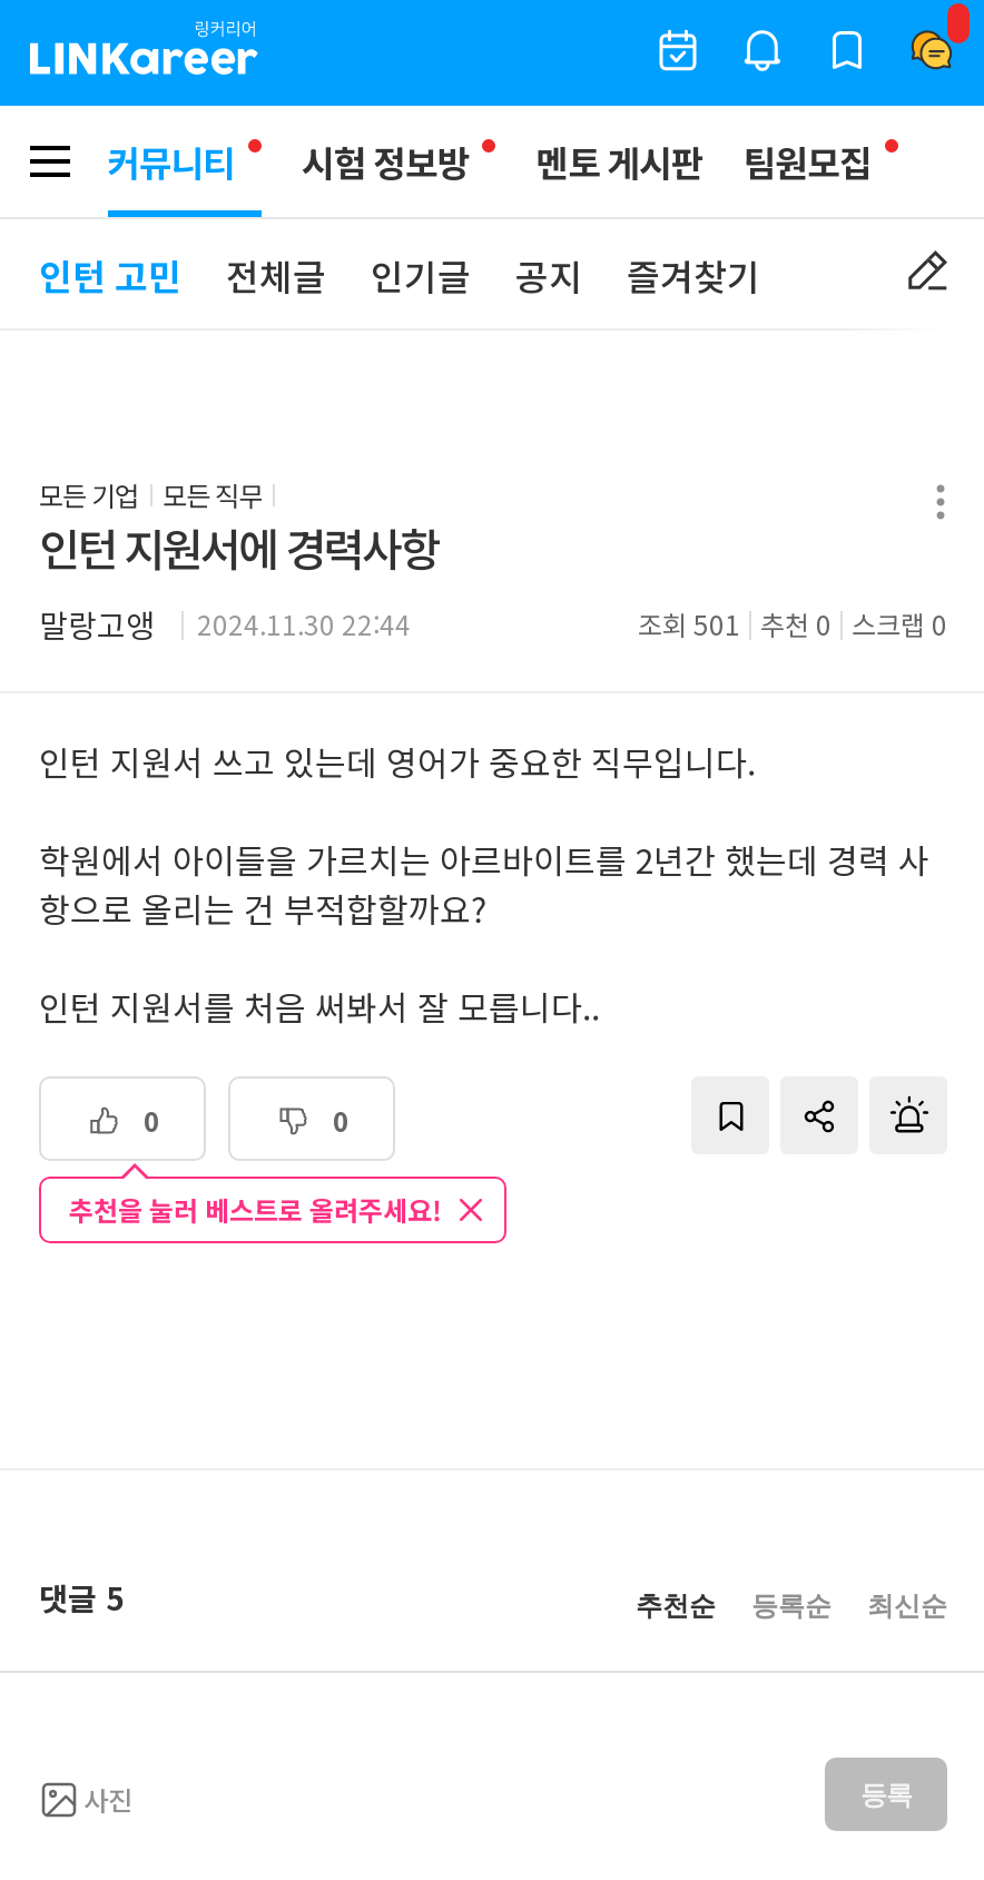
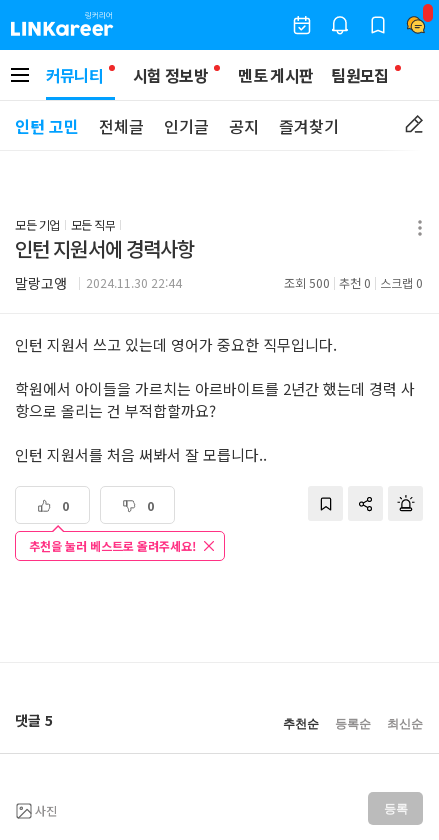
[638,604,947,642] 조회 501 추천 0 스크랩 0 -> [284,274,423,291] 조회 500 추천 0 스크랩 0

